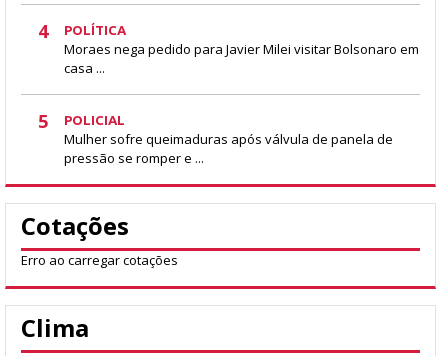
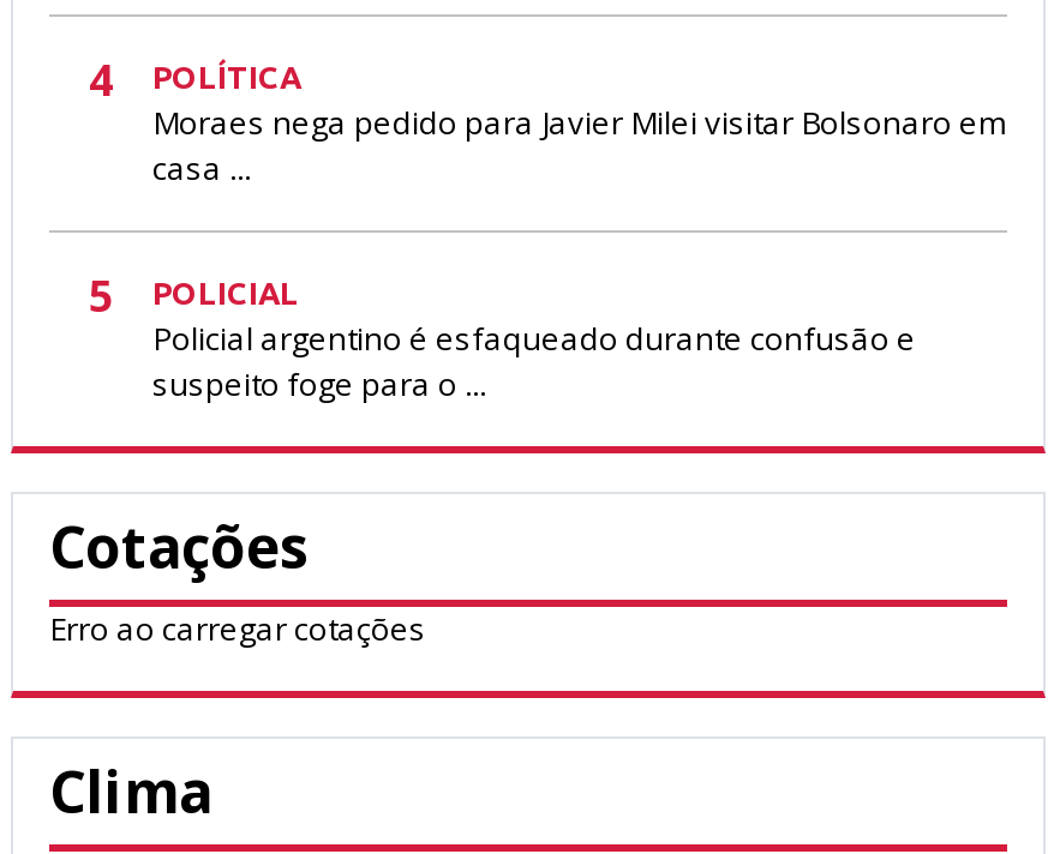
[64,130,393,167] Mulher sofre queimaduras após válvula de panela de | pressão se romper e ... -> [152,316,916,405] Policial argentino é esfaqueado durante confusão e | suspeito foge para o ...

